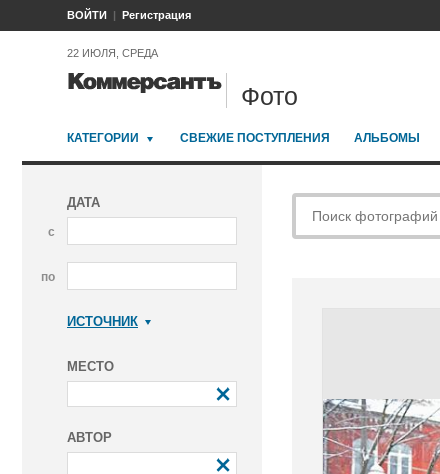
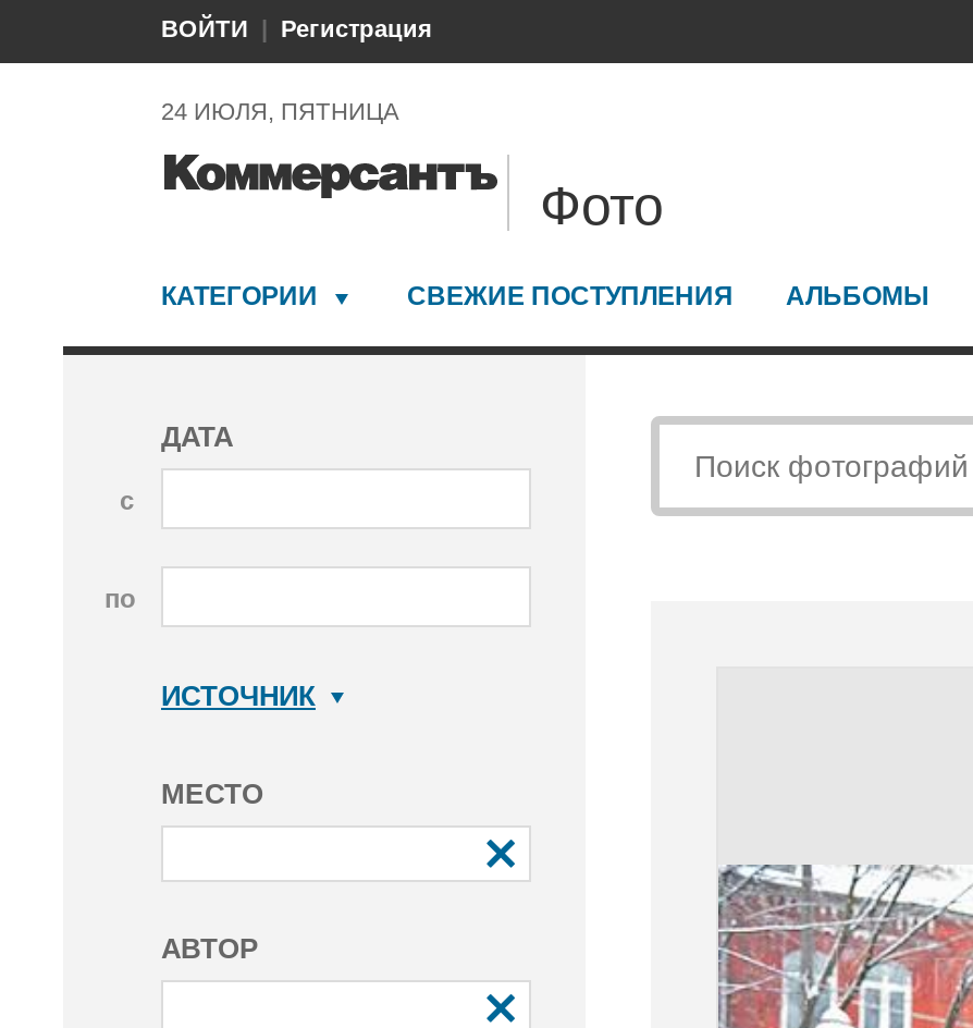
[67,47,158,59] 22 ИЮЛЯ, СРЕДА -> [161,98,398,124] 24 ИЮЛЯ, ПЯТНИЦА

